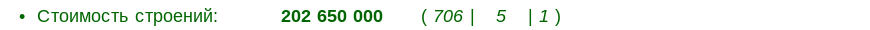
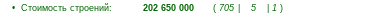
[281,6,561,26] 202 650 000 (706 5 1 ) -> [143,3,283,13] 202 650 000 (705 5 1 )

